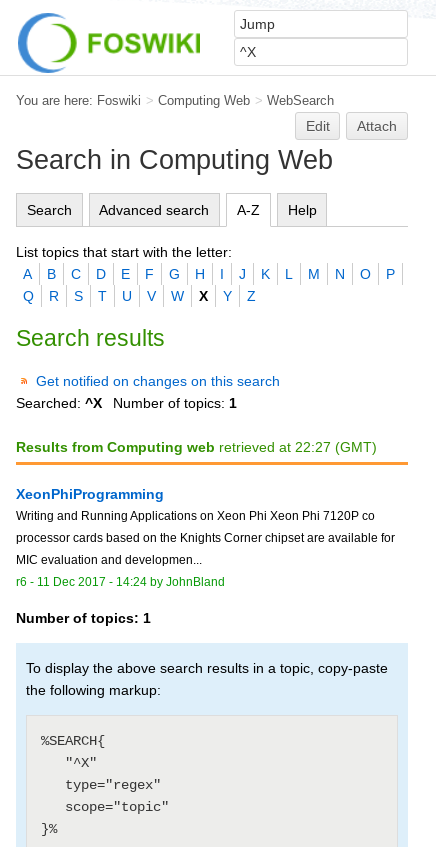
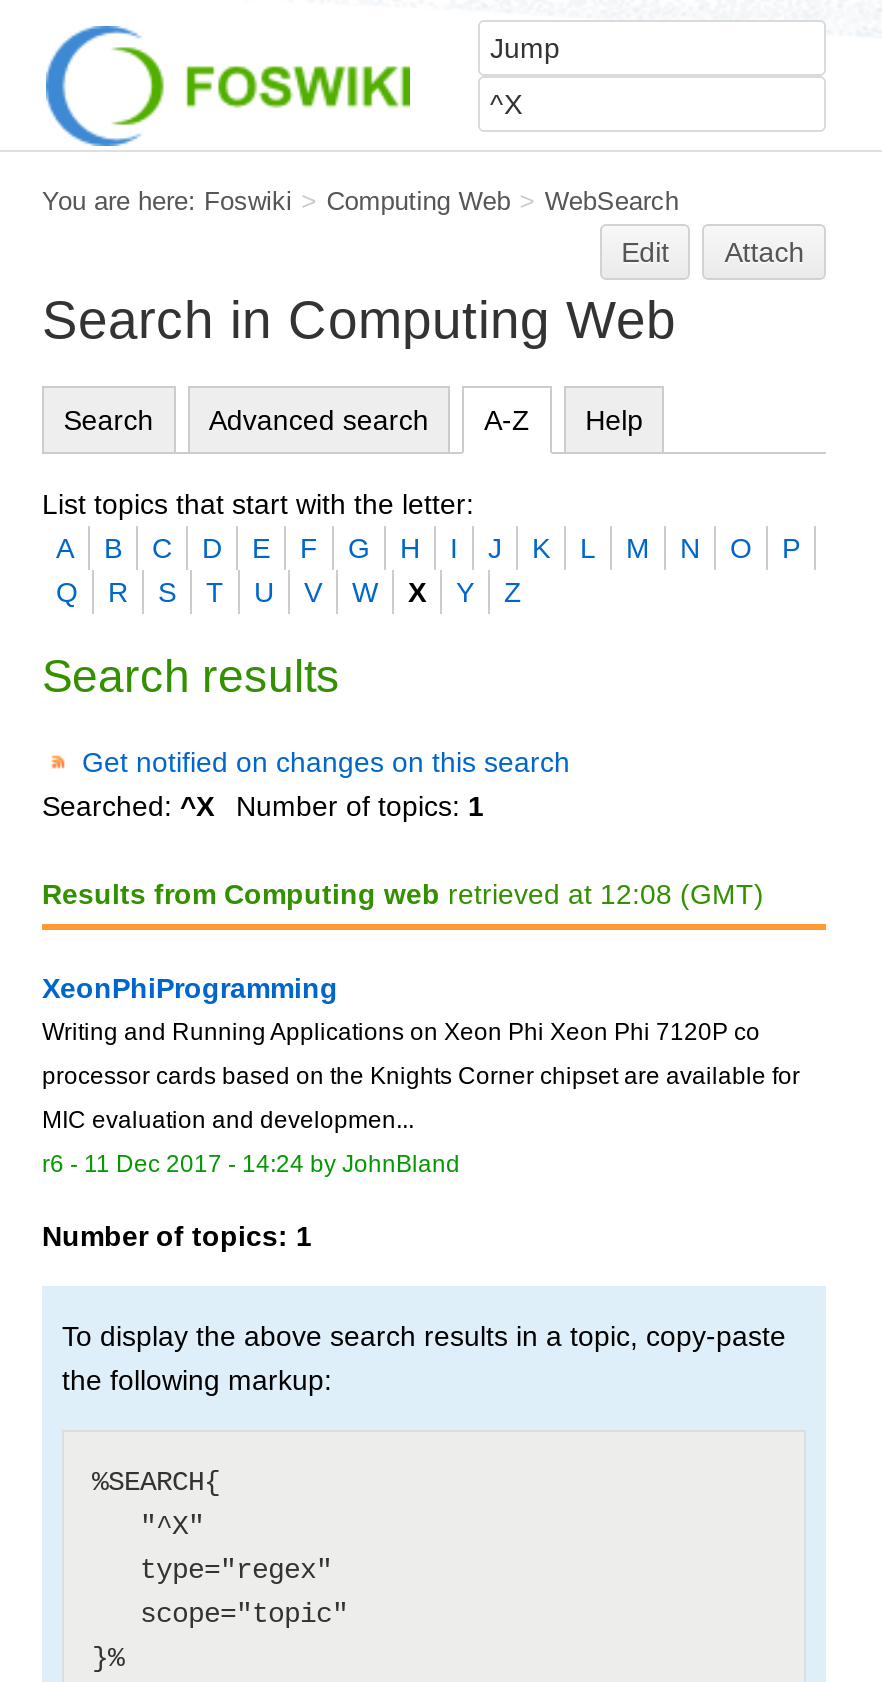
[16,438,377,454] Results from Computing web retrieved at 22:27 (GMT) -> [42,877,764,909] Results from Computing web retrieved at 12:08 (GMT)

